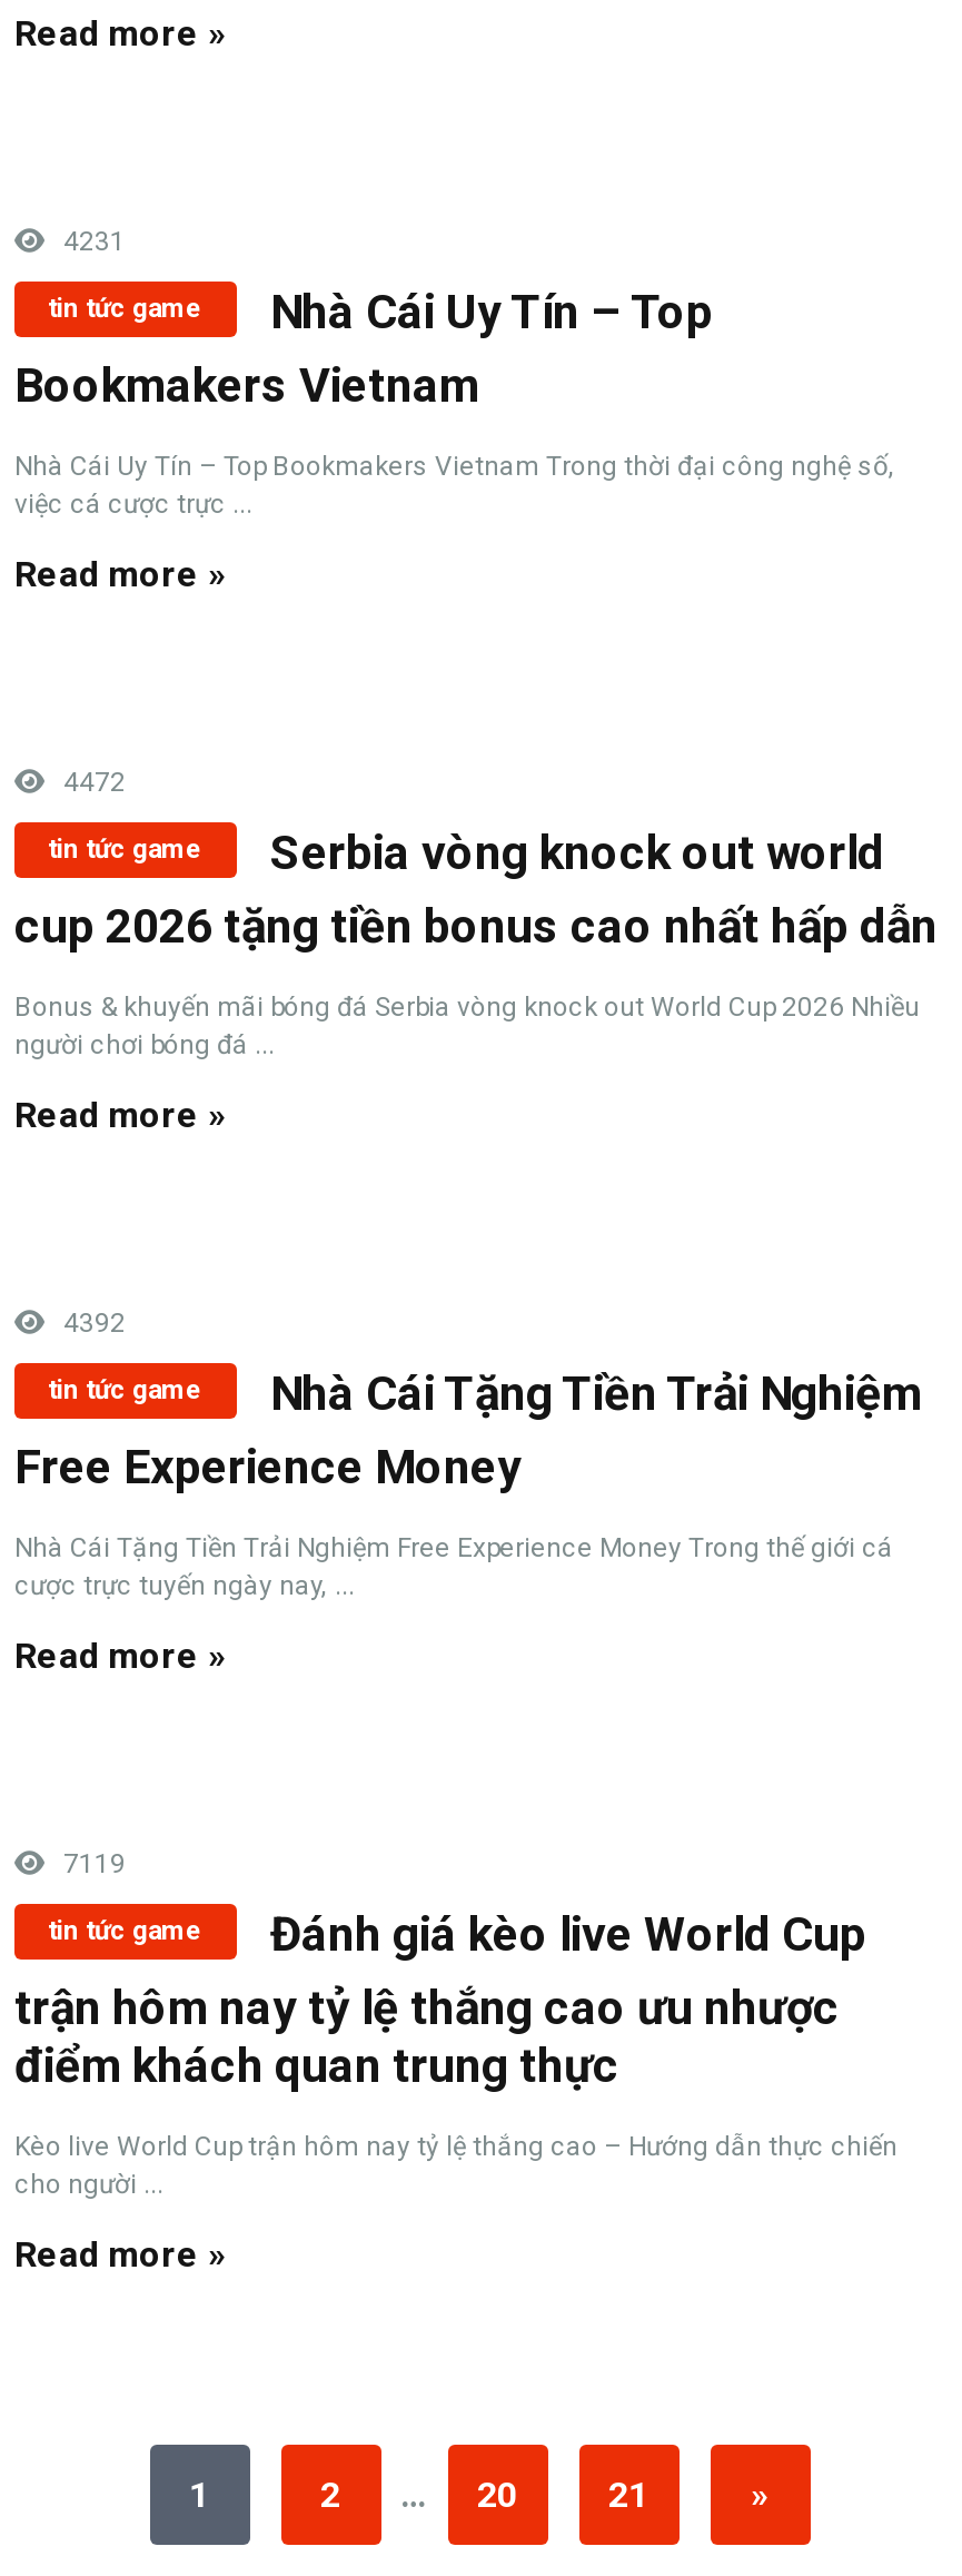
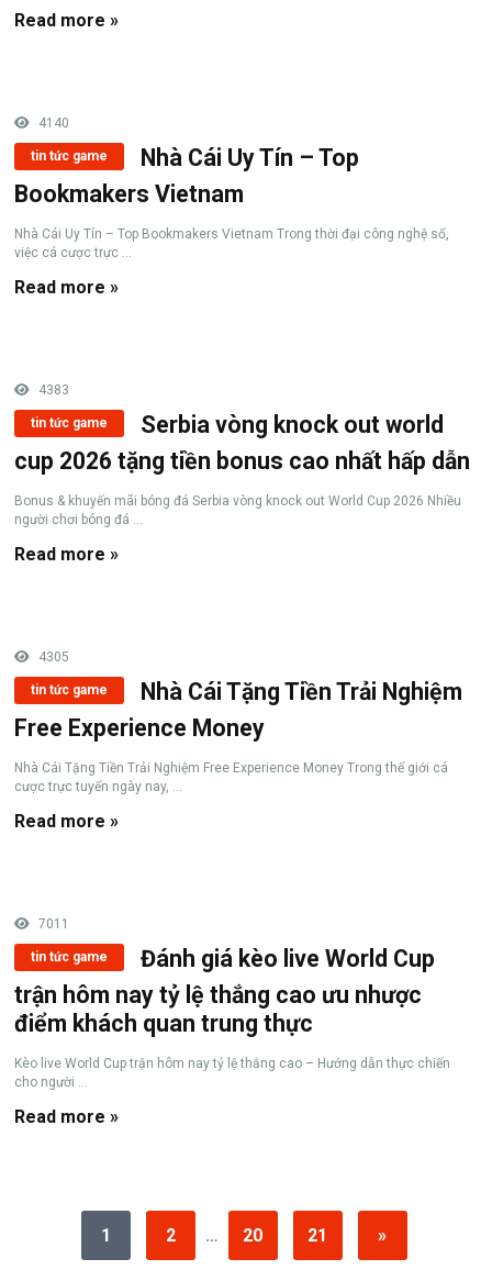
[57,226,126,257] 4231 -> [35,115,69,131] 4140
[57,767,126,798] 4472 -> [35,382,69,398] 4383
[57,1307,126,1339] 4392 -> [35,649,69,665] 4305
[57,1848,126,1879] 7119 -> [35,916,69,932] 7011

